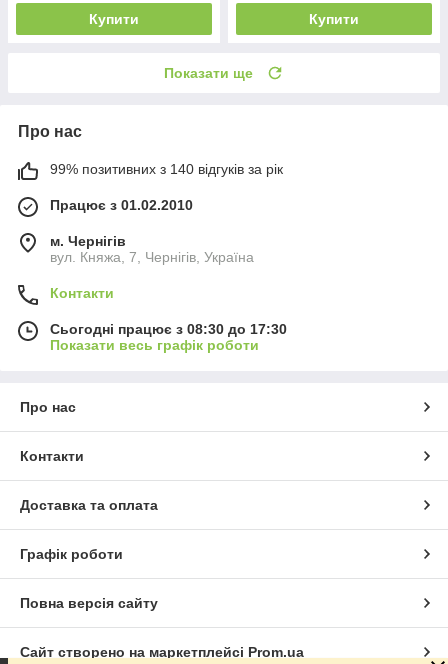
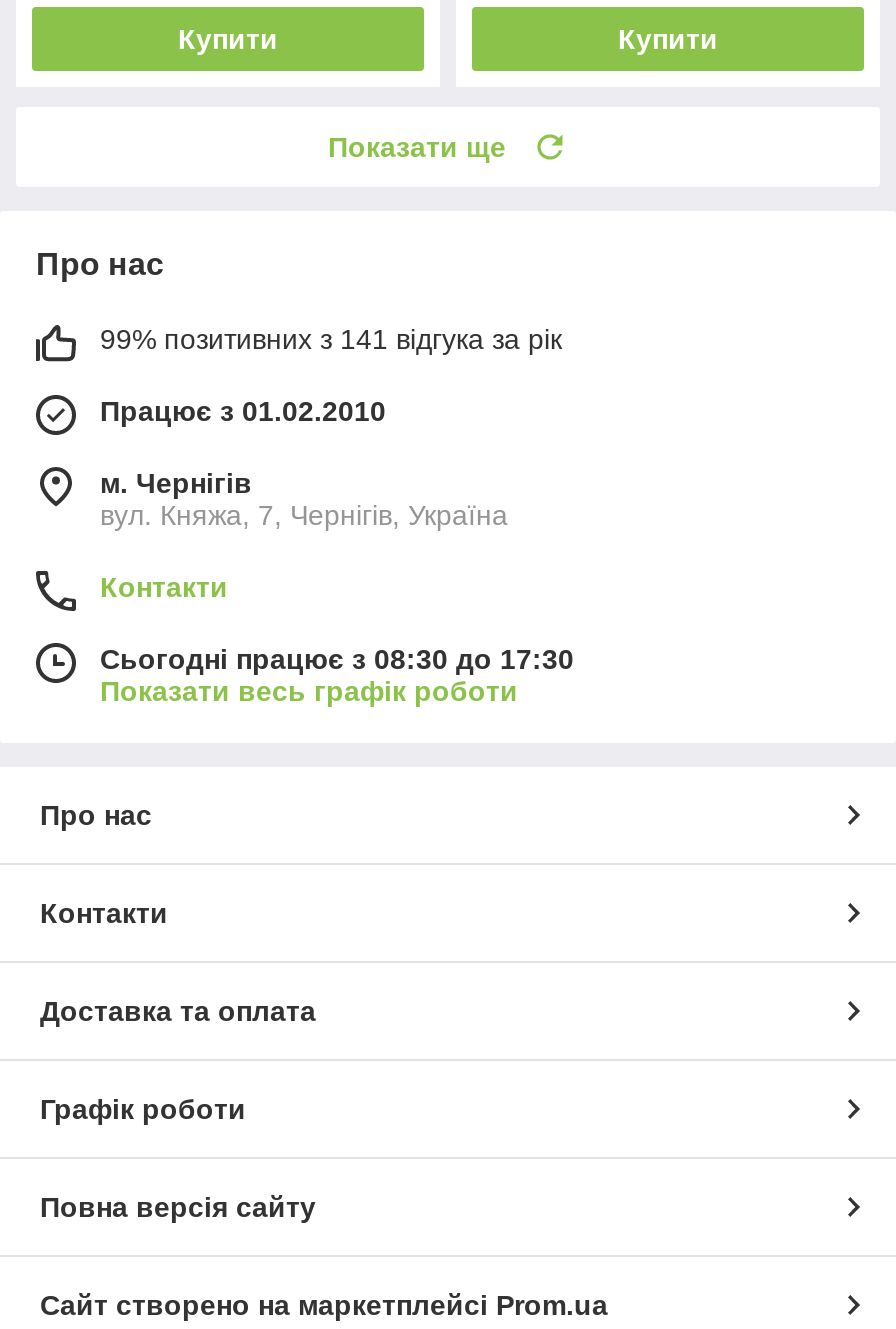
[50,161,283,177] 99% позитивних з 140 відгуків за рік -> [100,323,562,355] 99% позитивних з 141 відгука за рік

